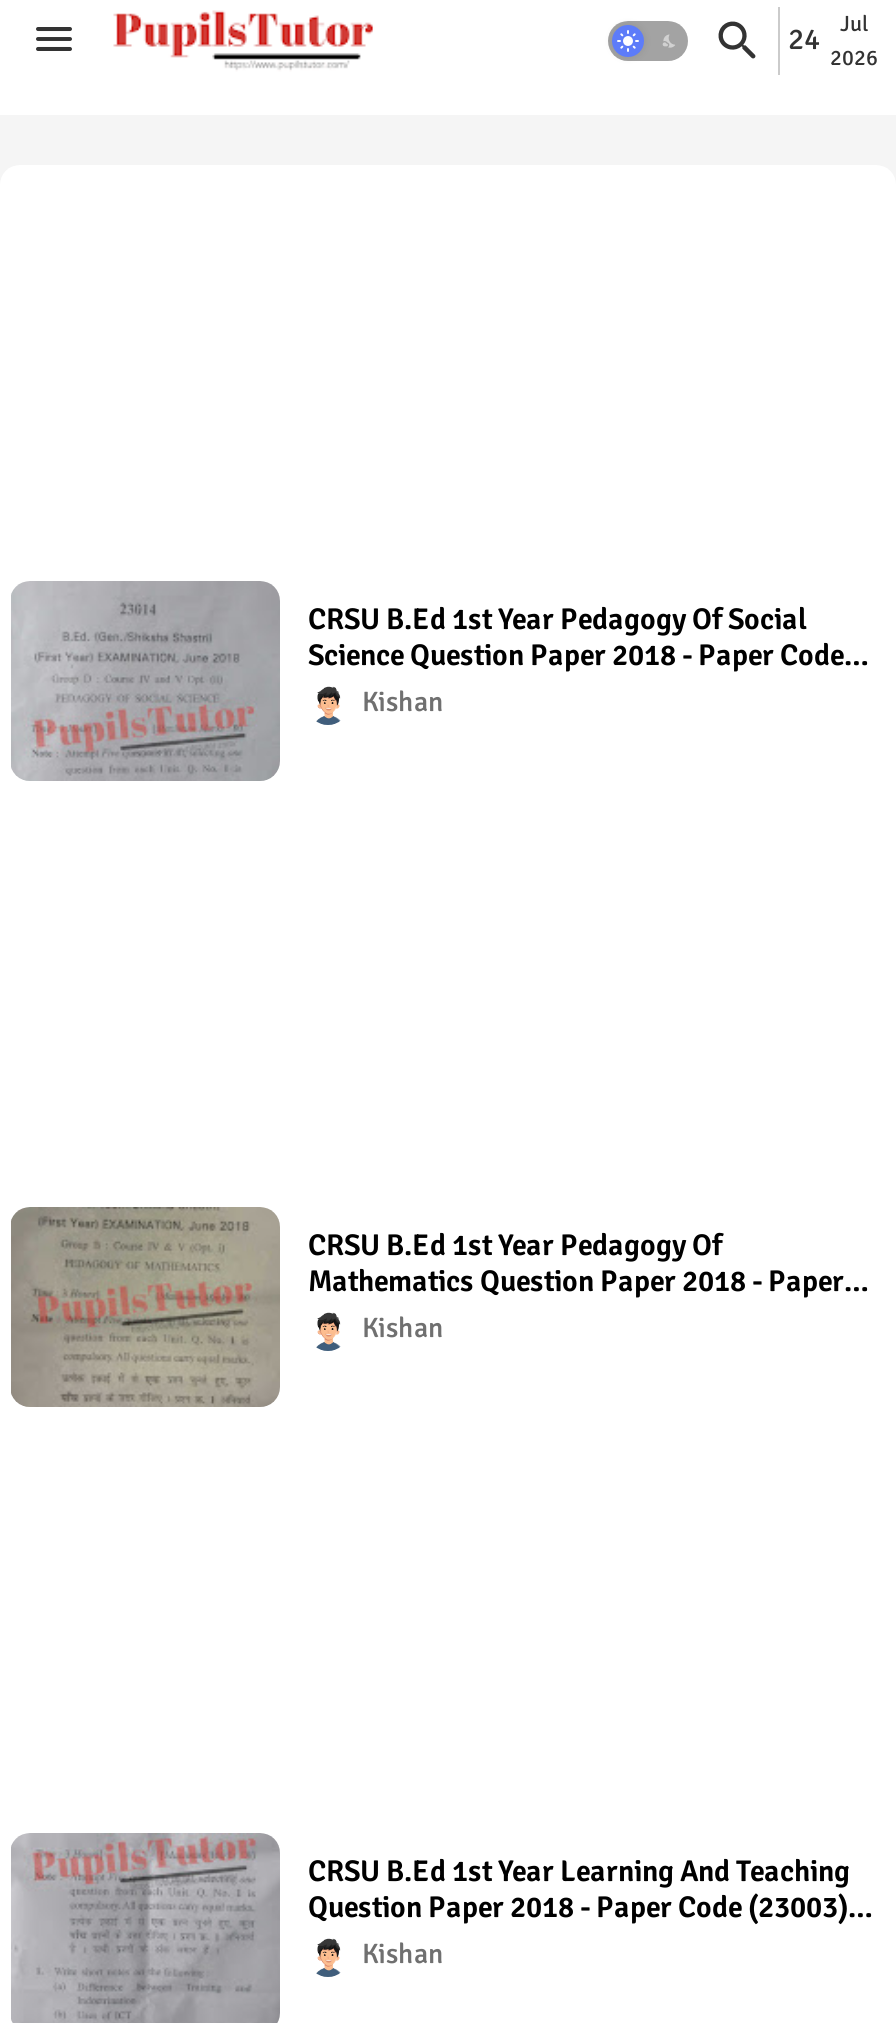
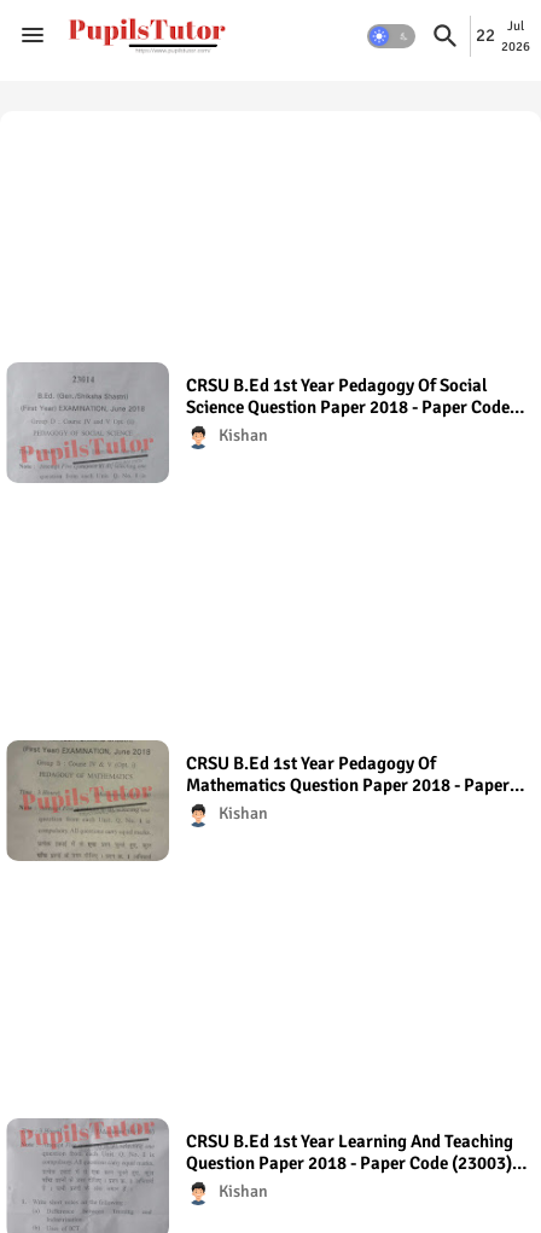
[788,10,878,70] 24 2026 Jul -> [476,18,530,54] 22 2026 Jul

